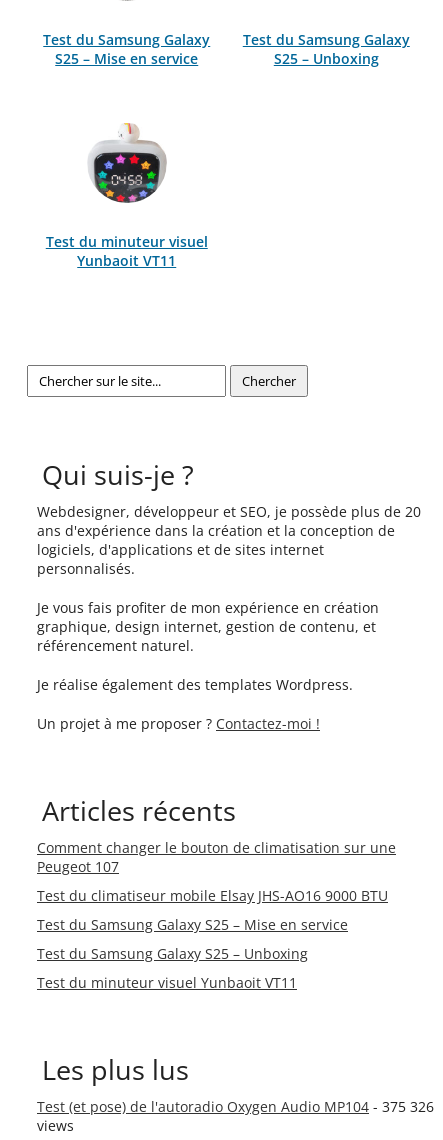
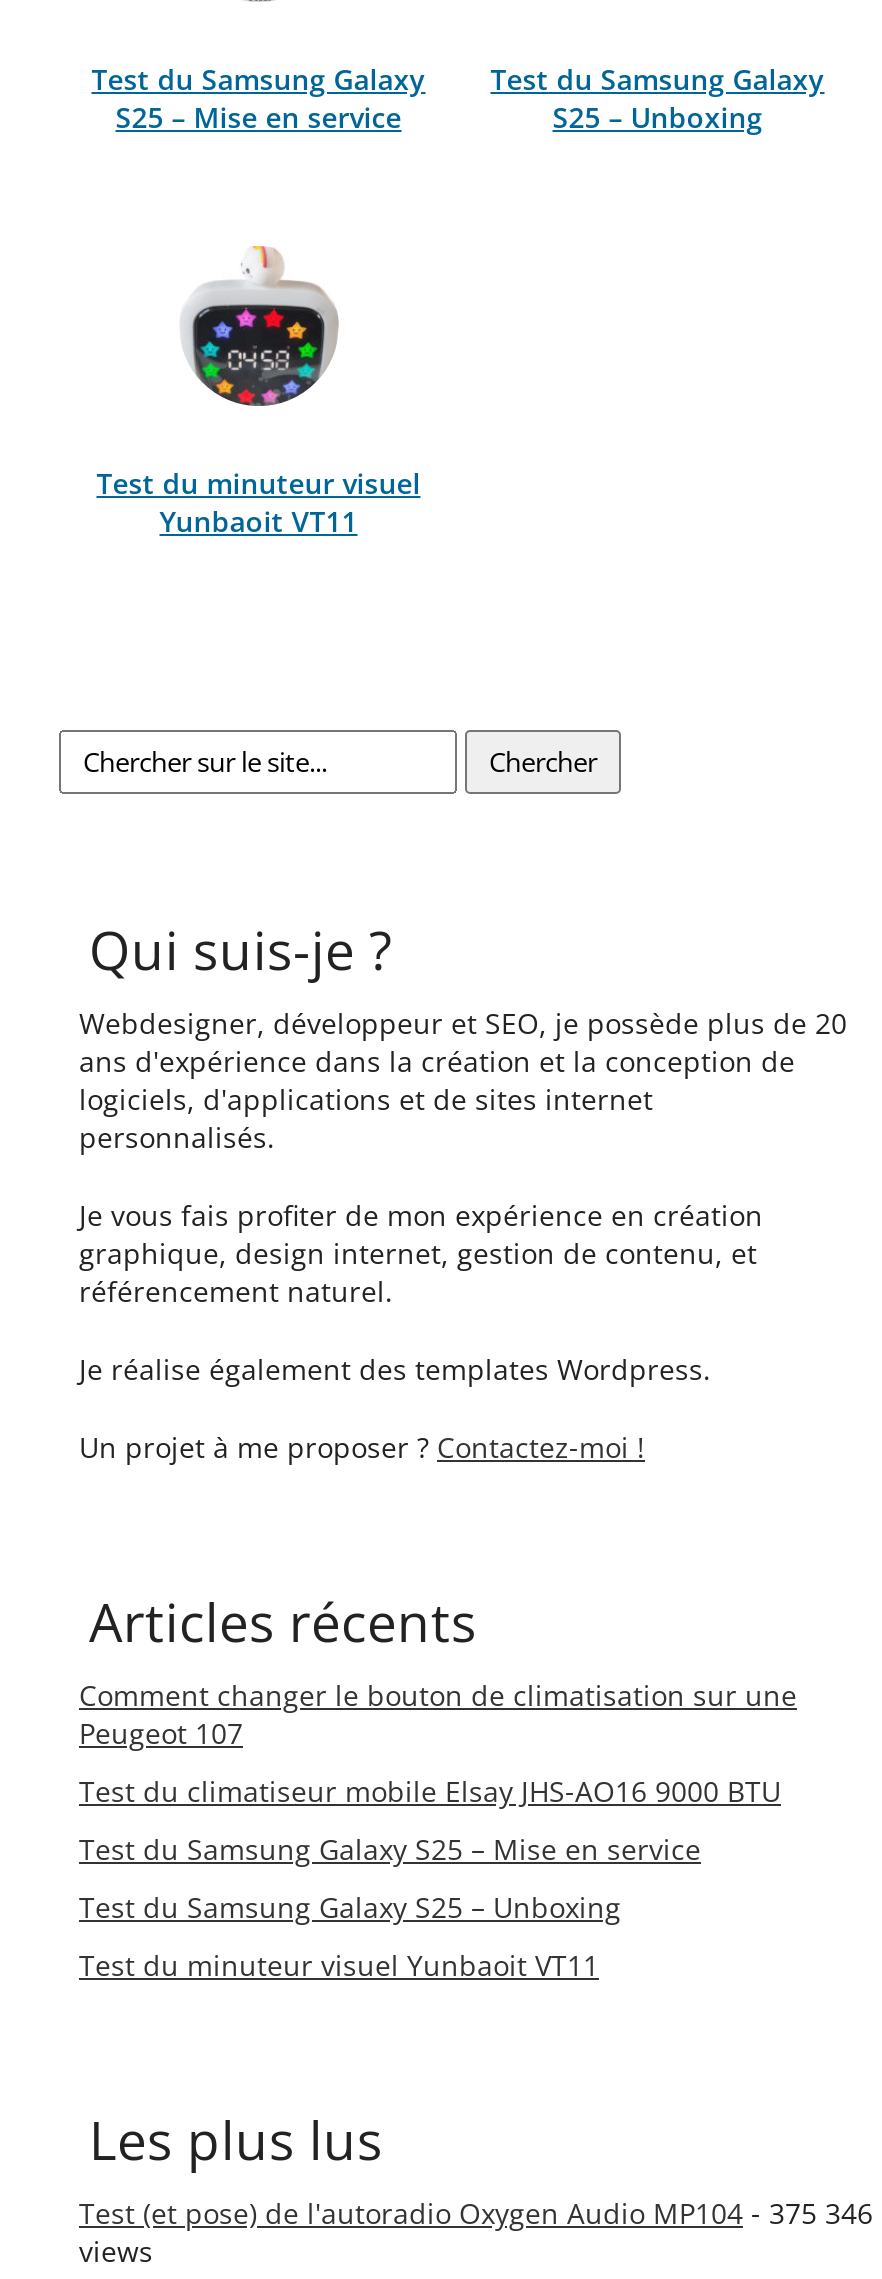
[37,1097,434,1116] Test (et pose) de l'autoradio Oxygen Audio MP104 - 375 326 -> [79,2194,873,2232] Test (et pose) de l'autoradio Oxygen Audio MP104 - 375 346

